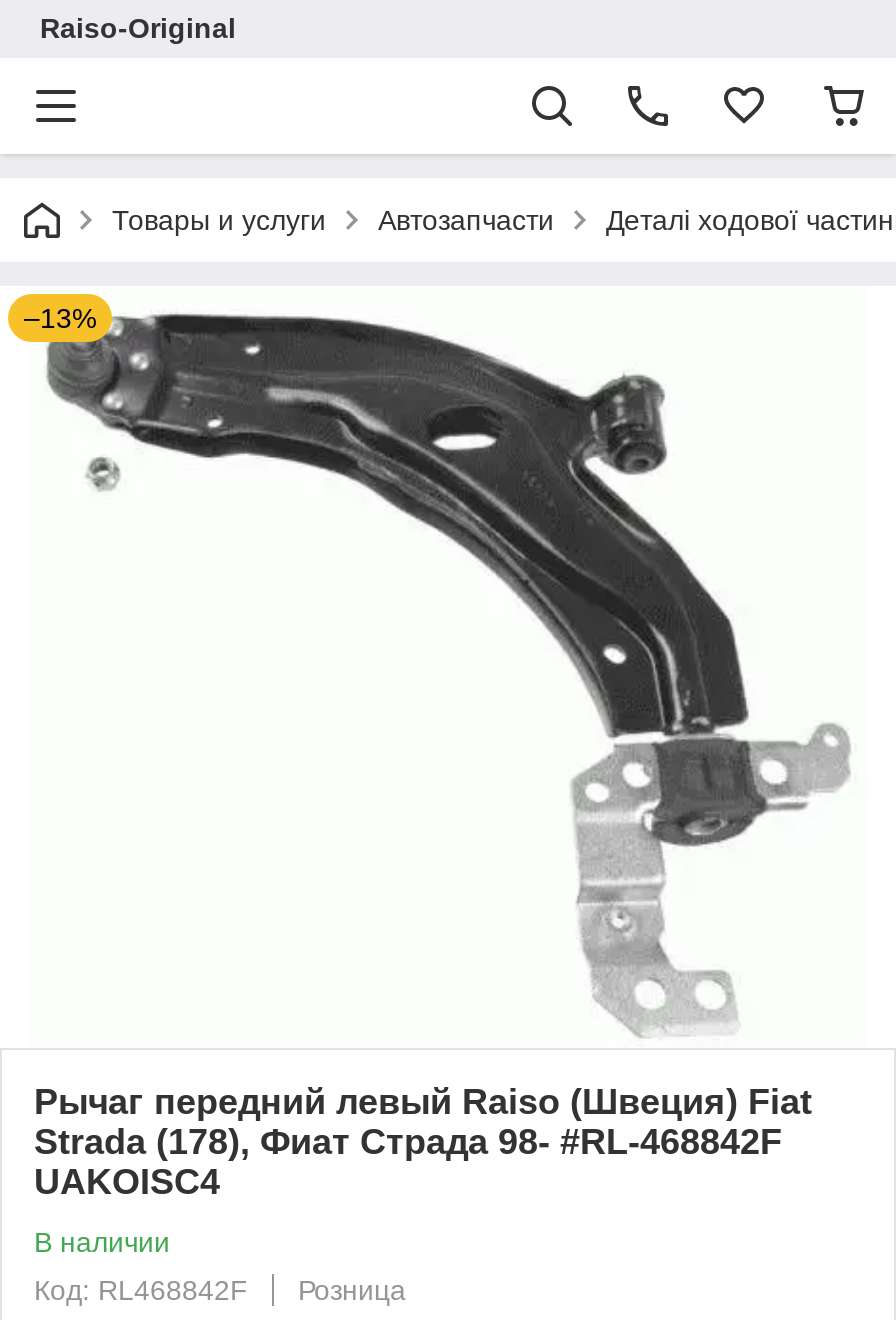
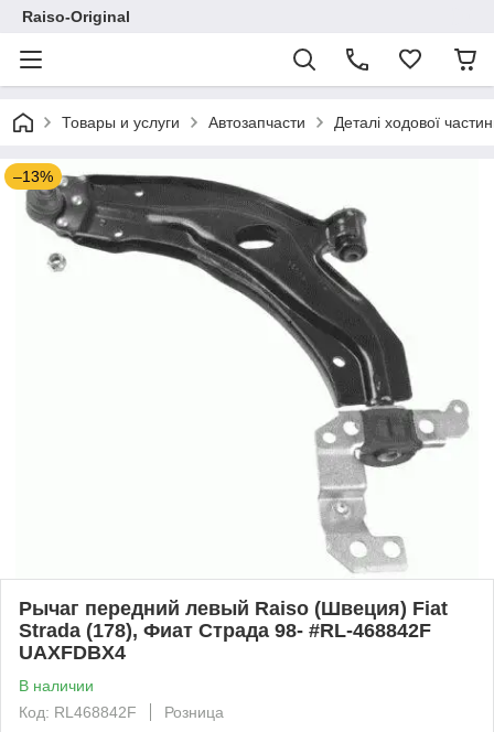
[34,1162,220,1202] UAKOISC4 -> [19,641,126,663] UAXFDBX4

